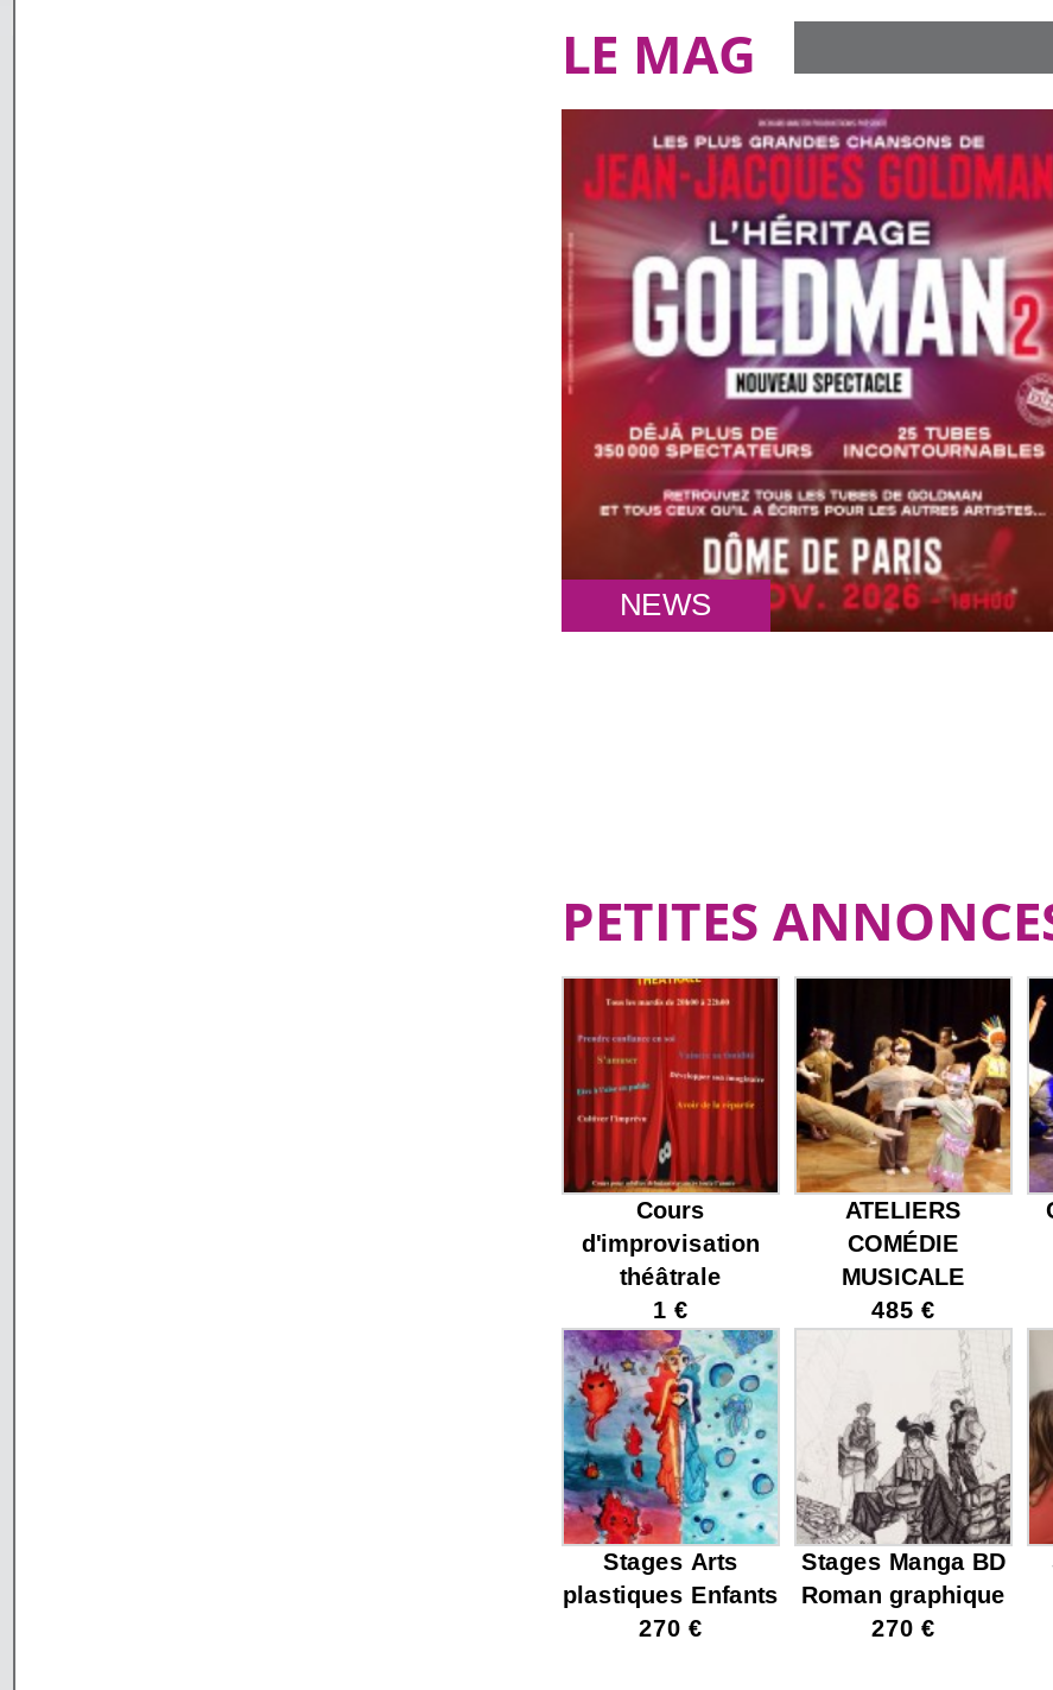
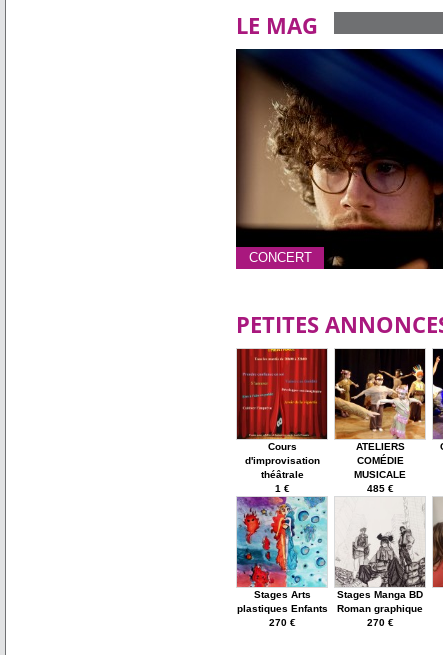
[559,107,1046,634] [image] | NEWS -> [235,48,440,270] [image] | CONCERT

